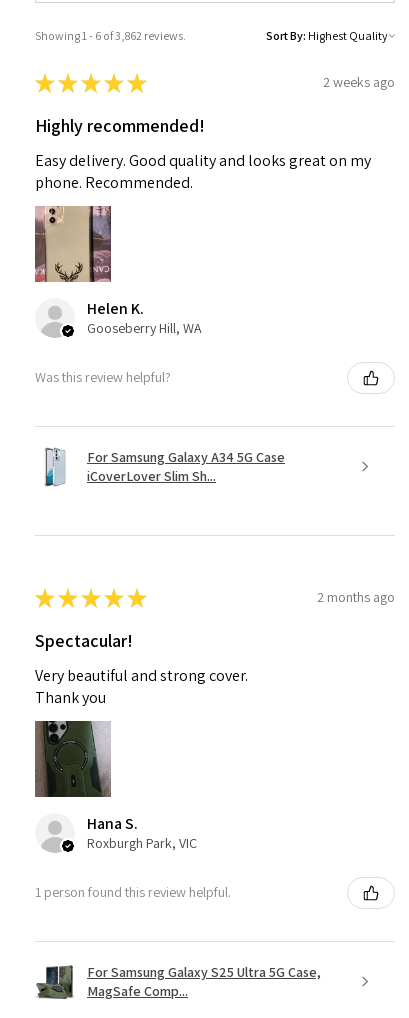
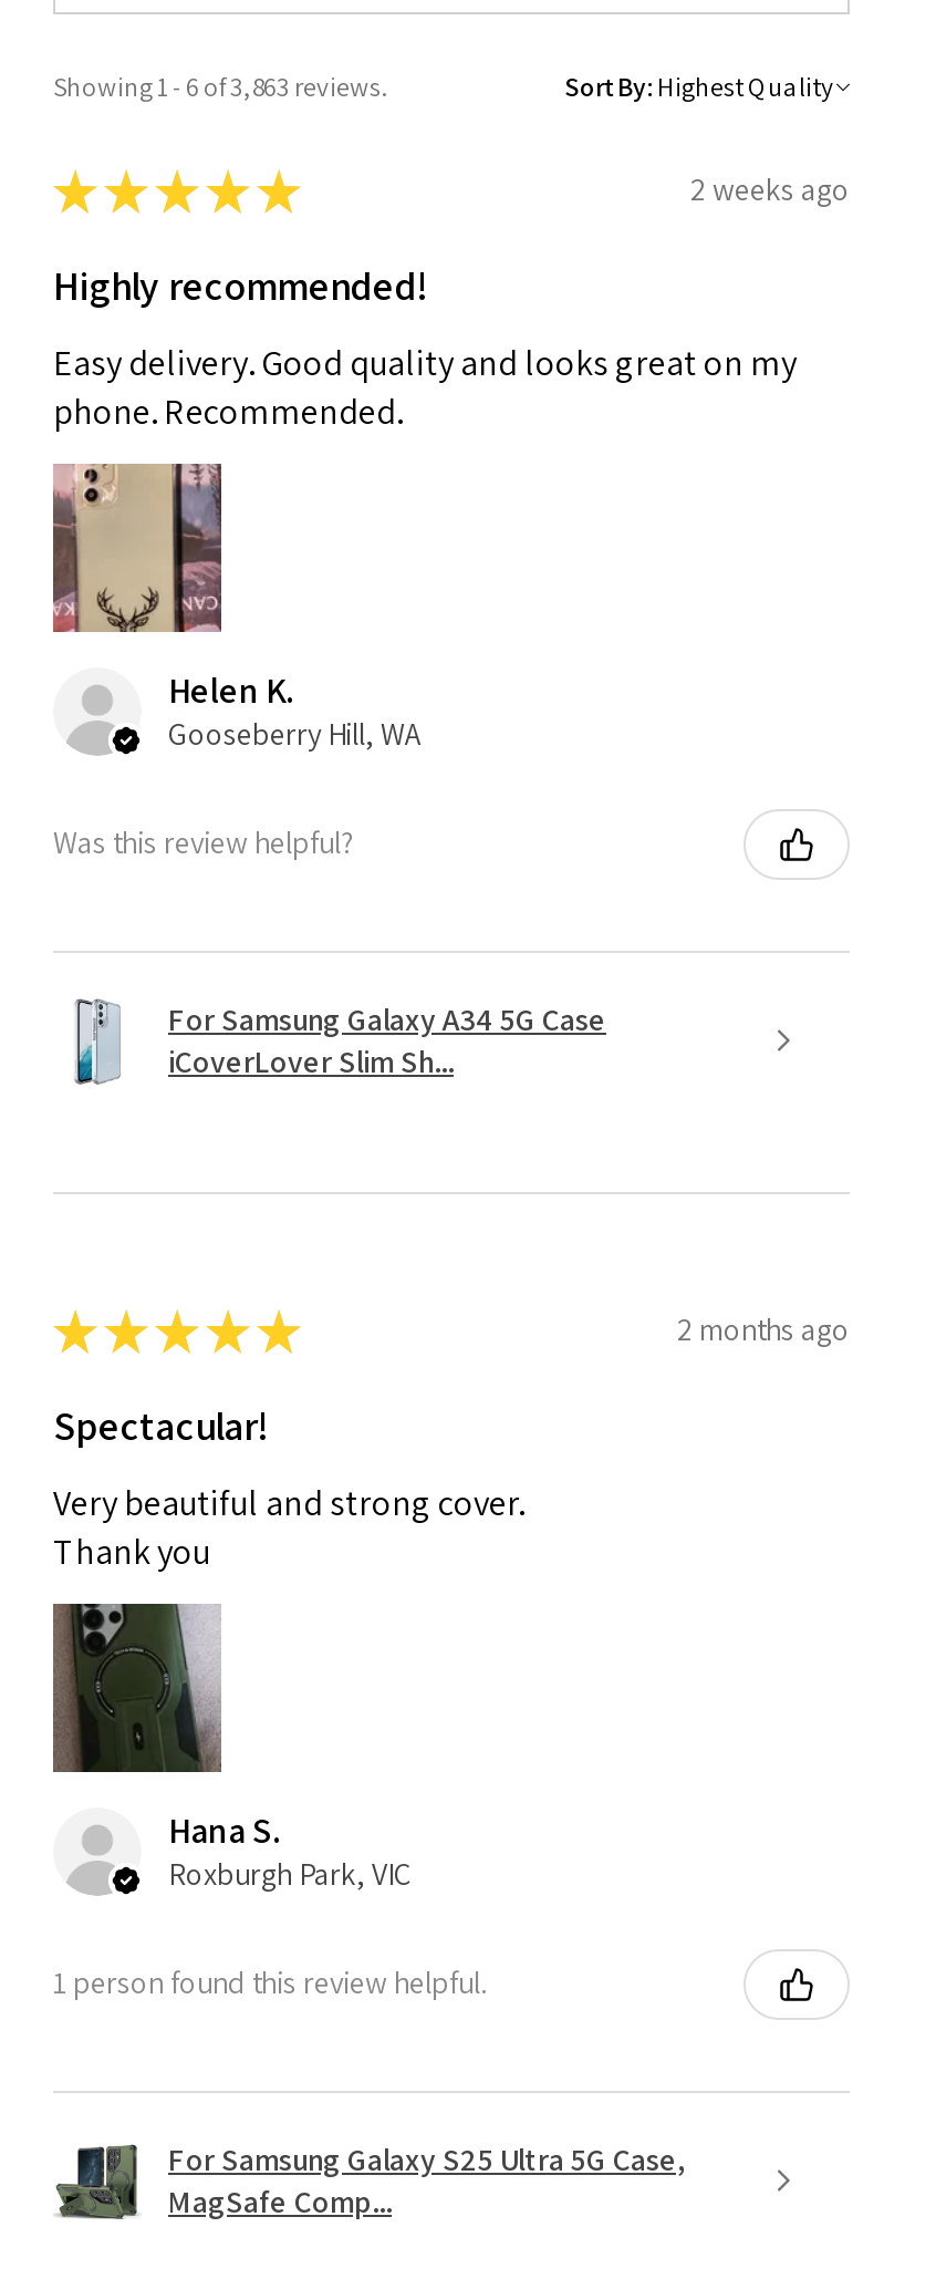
[35,28,186,43] Showing 1 - 6 of 3,862 reviews. -> [53,69,387,102] Showing 1 - 6 of 3,863 reviews.

